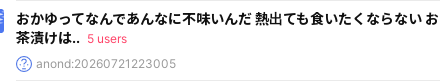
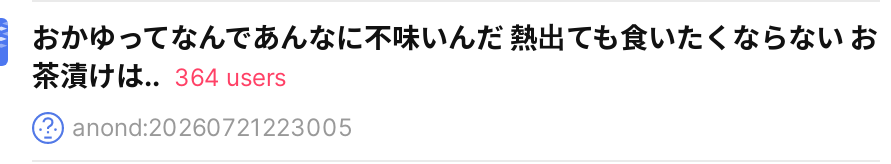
[16,29,127,46] 茶漬けは.. 5 users -> [32,58,286,92] 茶漬けは.. 364 users

